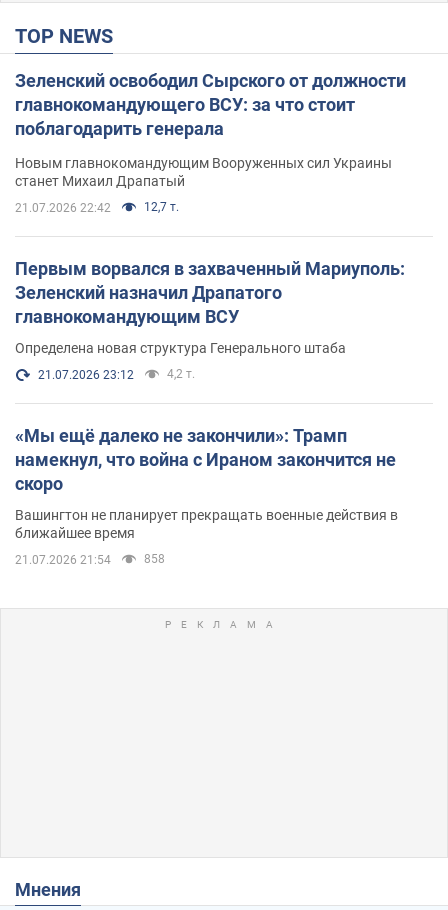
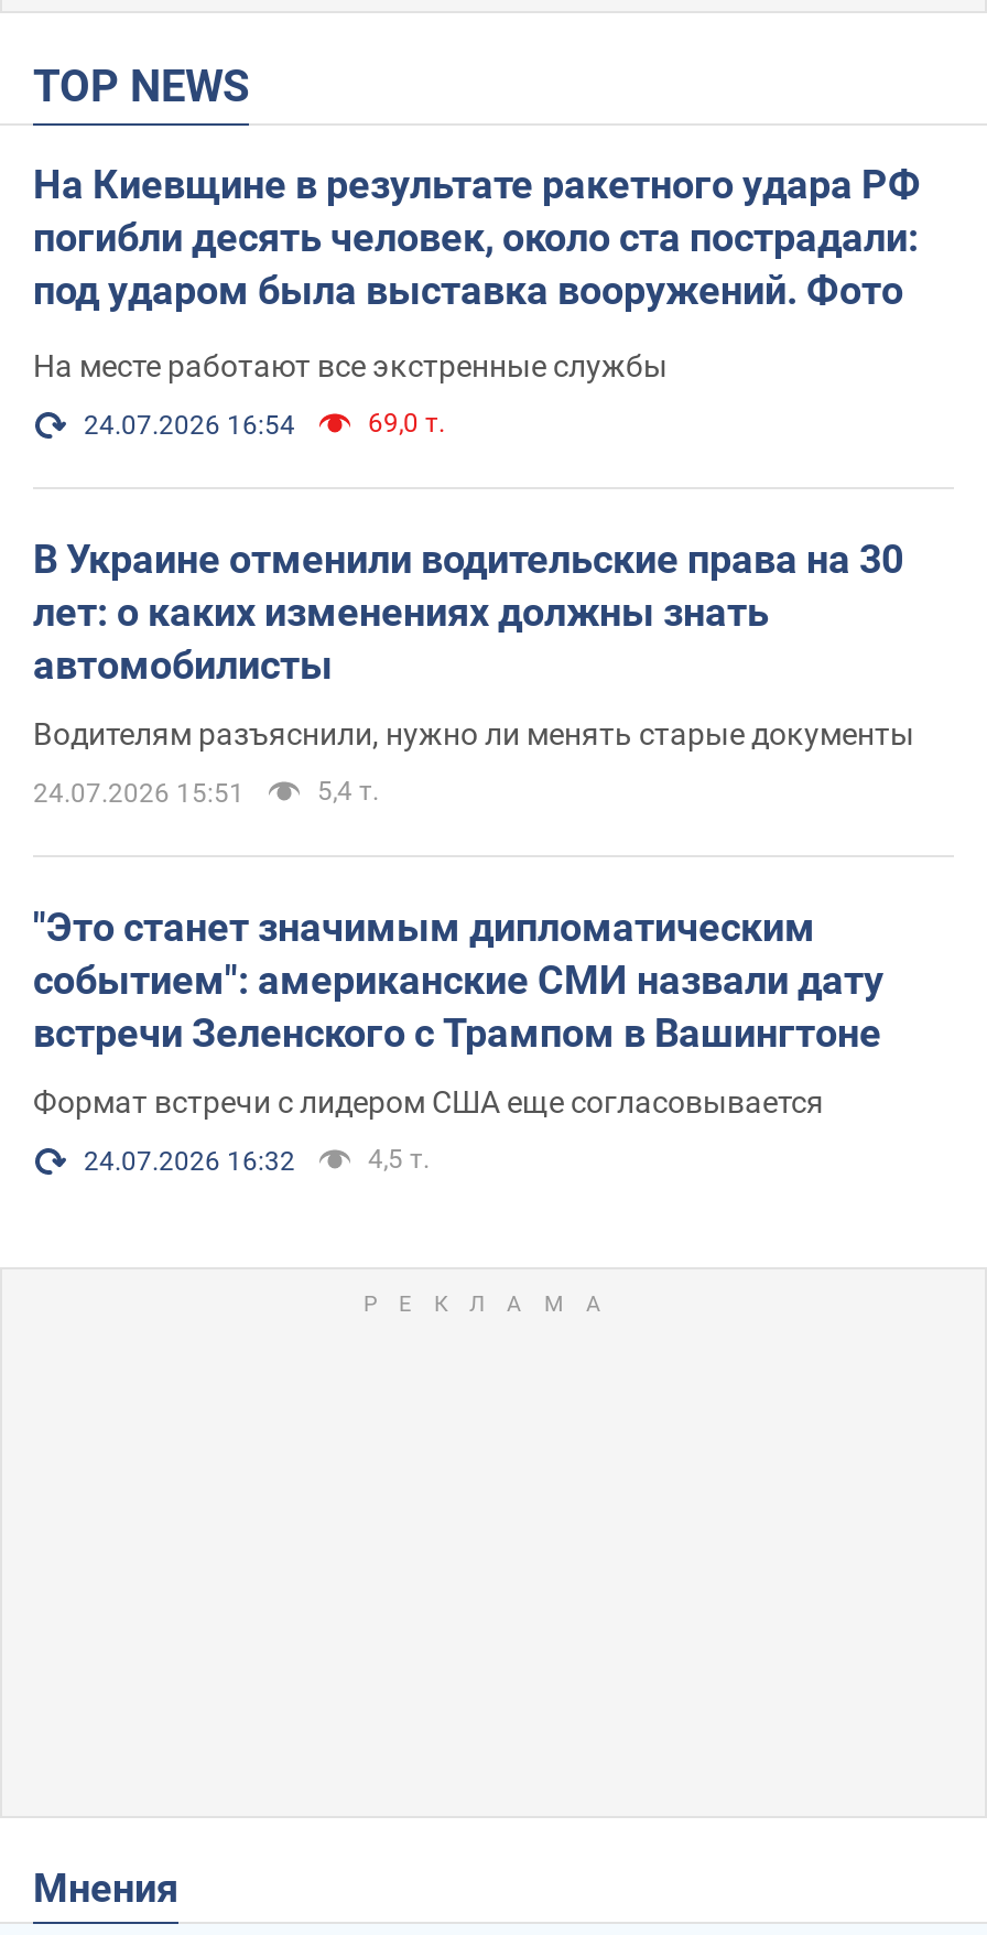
[15,70,406,139] Зеленский освободил Сырского от должности | главнокомандующего ВСУ: за что стоит | поблагодарить генерала -> [33,160,921,312] На Киевщине в результате ракетного удара РФ | погибли десять человек, около ста пострадали: | под ударом была выставка вооружений. Фото
[15,155,392,189] Новым главнокомандующим Вооруженных сил Украины | станет Михаил Драпатый -> [33,348,668,383] На месте работают все экстренные службы
[15,200,179,215] 21.07.2026 22:42 | 12,7 т. -> [84,407,445,440] 24.07.2026 16:54 | 69,0 т.
[15,258,405,327] Первым ворвался в захваченный Мариуполь: | Зеленский назначил Драпатого | главнокомандующим ВСУ -> [33,535,903,687] В Украине отменили водительские права на 30 | лет: о каких изменениях должны знать | автомобилисты
[15,340,346,356] Определена новая структура Генерального штаба -> [33,716,914,751] Водителям разъяснили, нужно ли менять старые документы
[38,367,195,382] 21.07.2026 23:12 | 4,2 т. -> [33,775,379,808] 24.07.2026 15:51 | 5,4 т.
[15,425,396,494] «Мы ещё далеко не закончили»: Трамп | намекнул, что война с Ираном закончится не | скоро -> [33,903,883,1055] "Это станет значимым дипломатическим | событием": американские СМИ назвали дату | встречи Зеленского с Трампом в Вашингтоне
[15,507,398,541] Вашингтон не планирует прекращать военные действия в | ближайшее время -> [33,1084,824,1119] Формат встречи с лидером США еще согласовывается
[15,552,165,567] 21.07.2026 21:54 | 858 -> [84,1143,430,1176] 24.07.2026 16:32 | 4,5 т.

